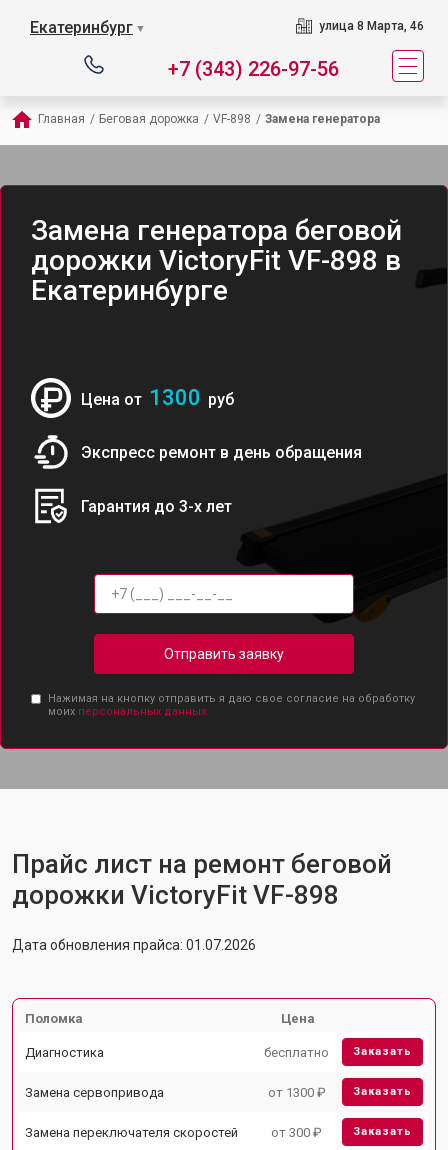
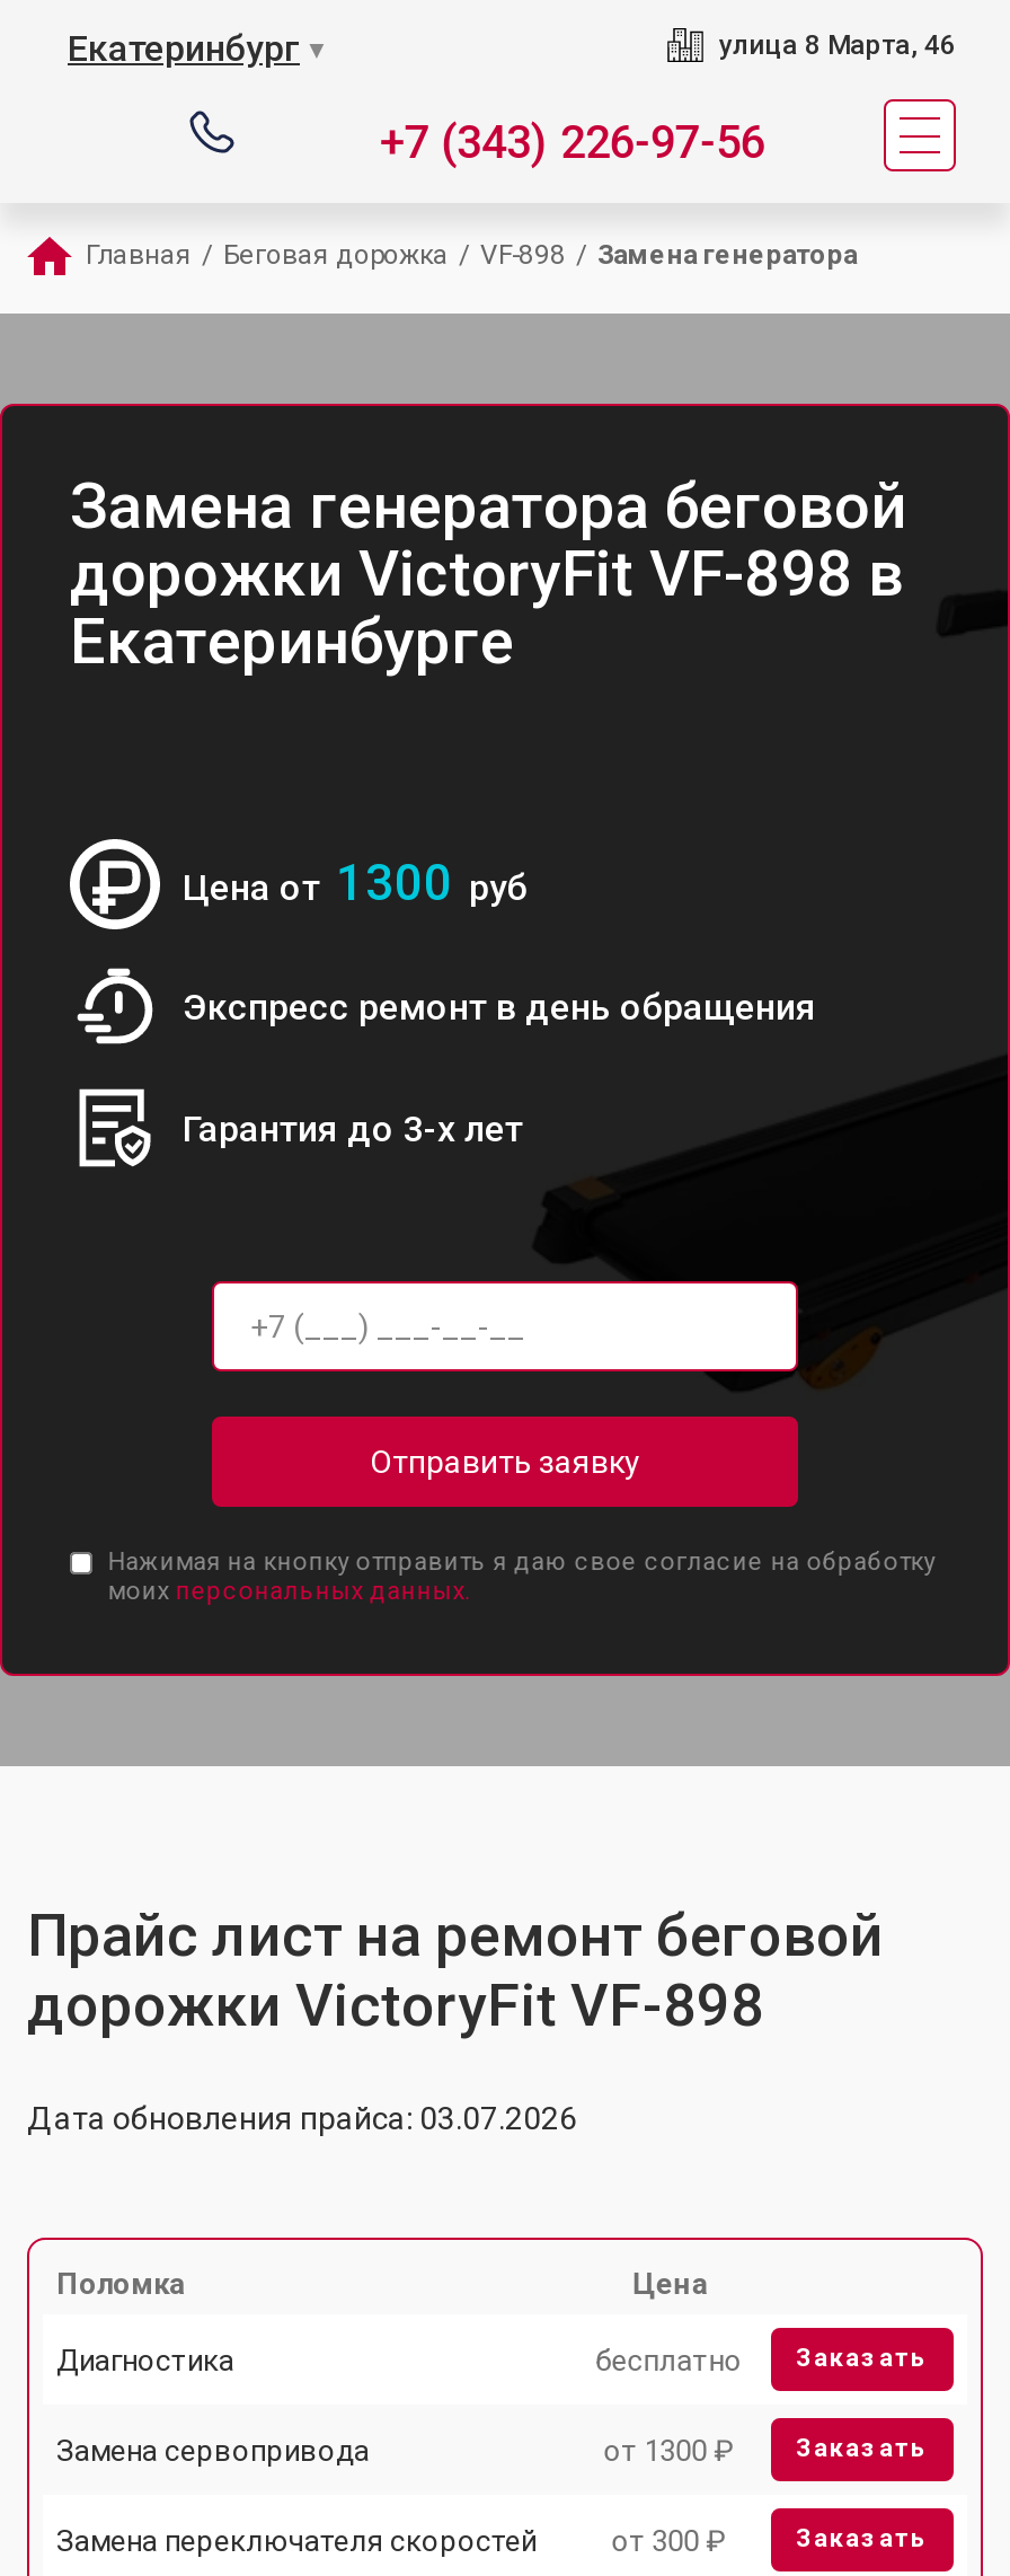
[12,937,256,953] Дата обновления прайса: 01.07.2026 -> [27,2100,577,2136] Дата обновления прайса: 03.07.2026

